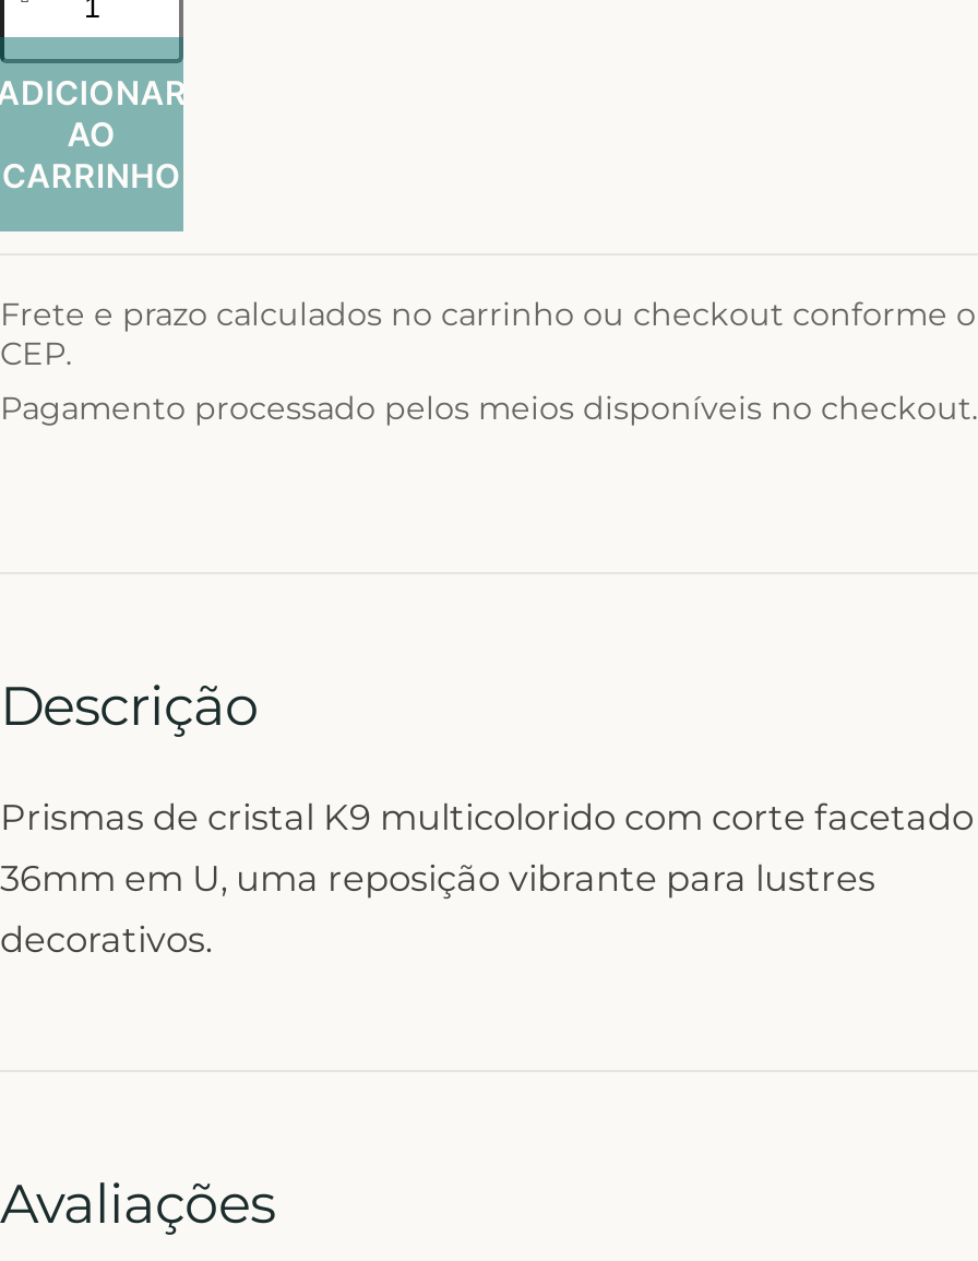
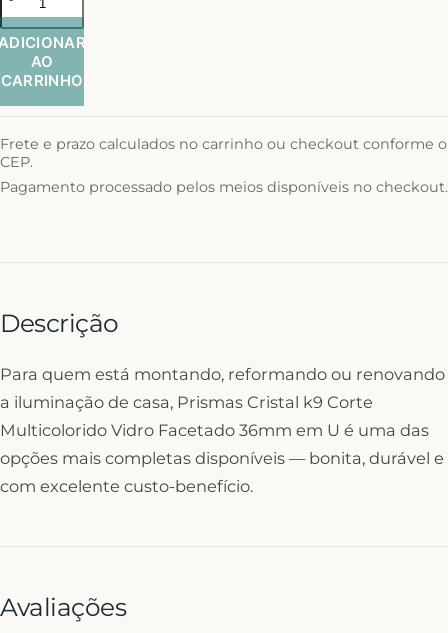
[0,796,974,962] Prismas de cristal K9 multicolorido com corte facetado | 36mm em U, uma reposição vibrante para lustres | decorativos. -> [0,364,445,496] Para quem está montando, reformando ou renovando | a iluminação de casa, Prismas Cristal k9 Corte | Multicolorido Vidro Facetado 36mm em U é uma das | opções mais completas disponíveis — bonita, durável e | com excelente custo-benefício.

